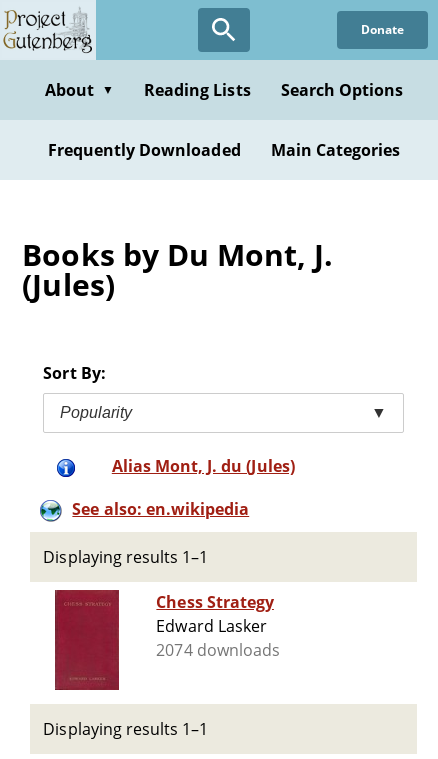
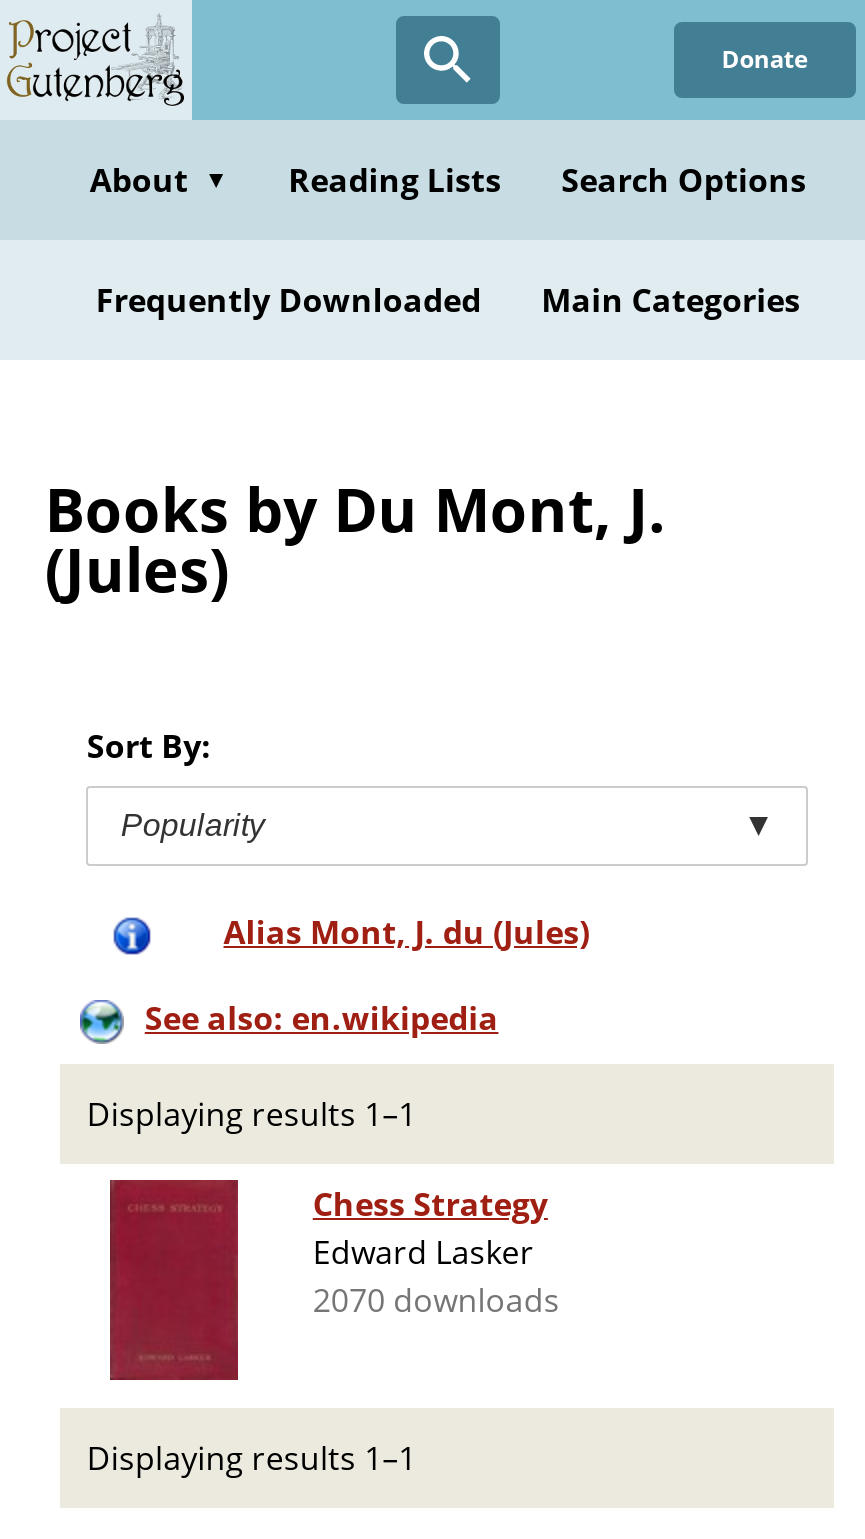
[156,639,280,661] 2074 downloads -> [313,1278,560,1322] 2070 downloads

